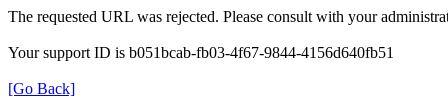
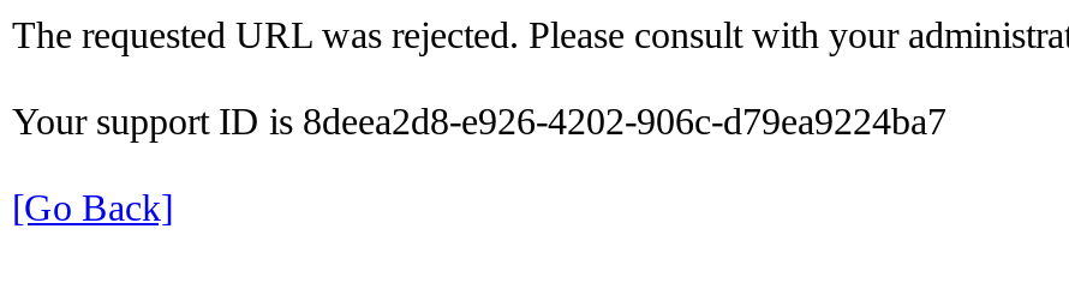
[8,44,394,61] Your support ID is b051bcab-fb03-4f67-9844-4156d640fb51 -> [12,101,946,141] Your support ID is 8deea2d8-e926-4202-906c-d79ea9224ba7

